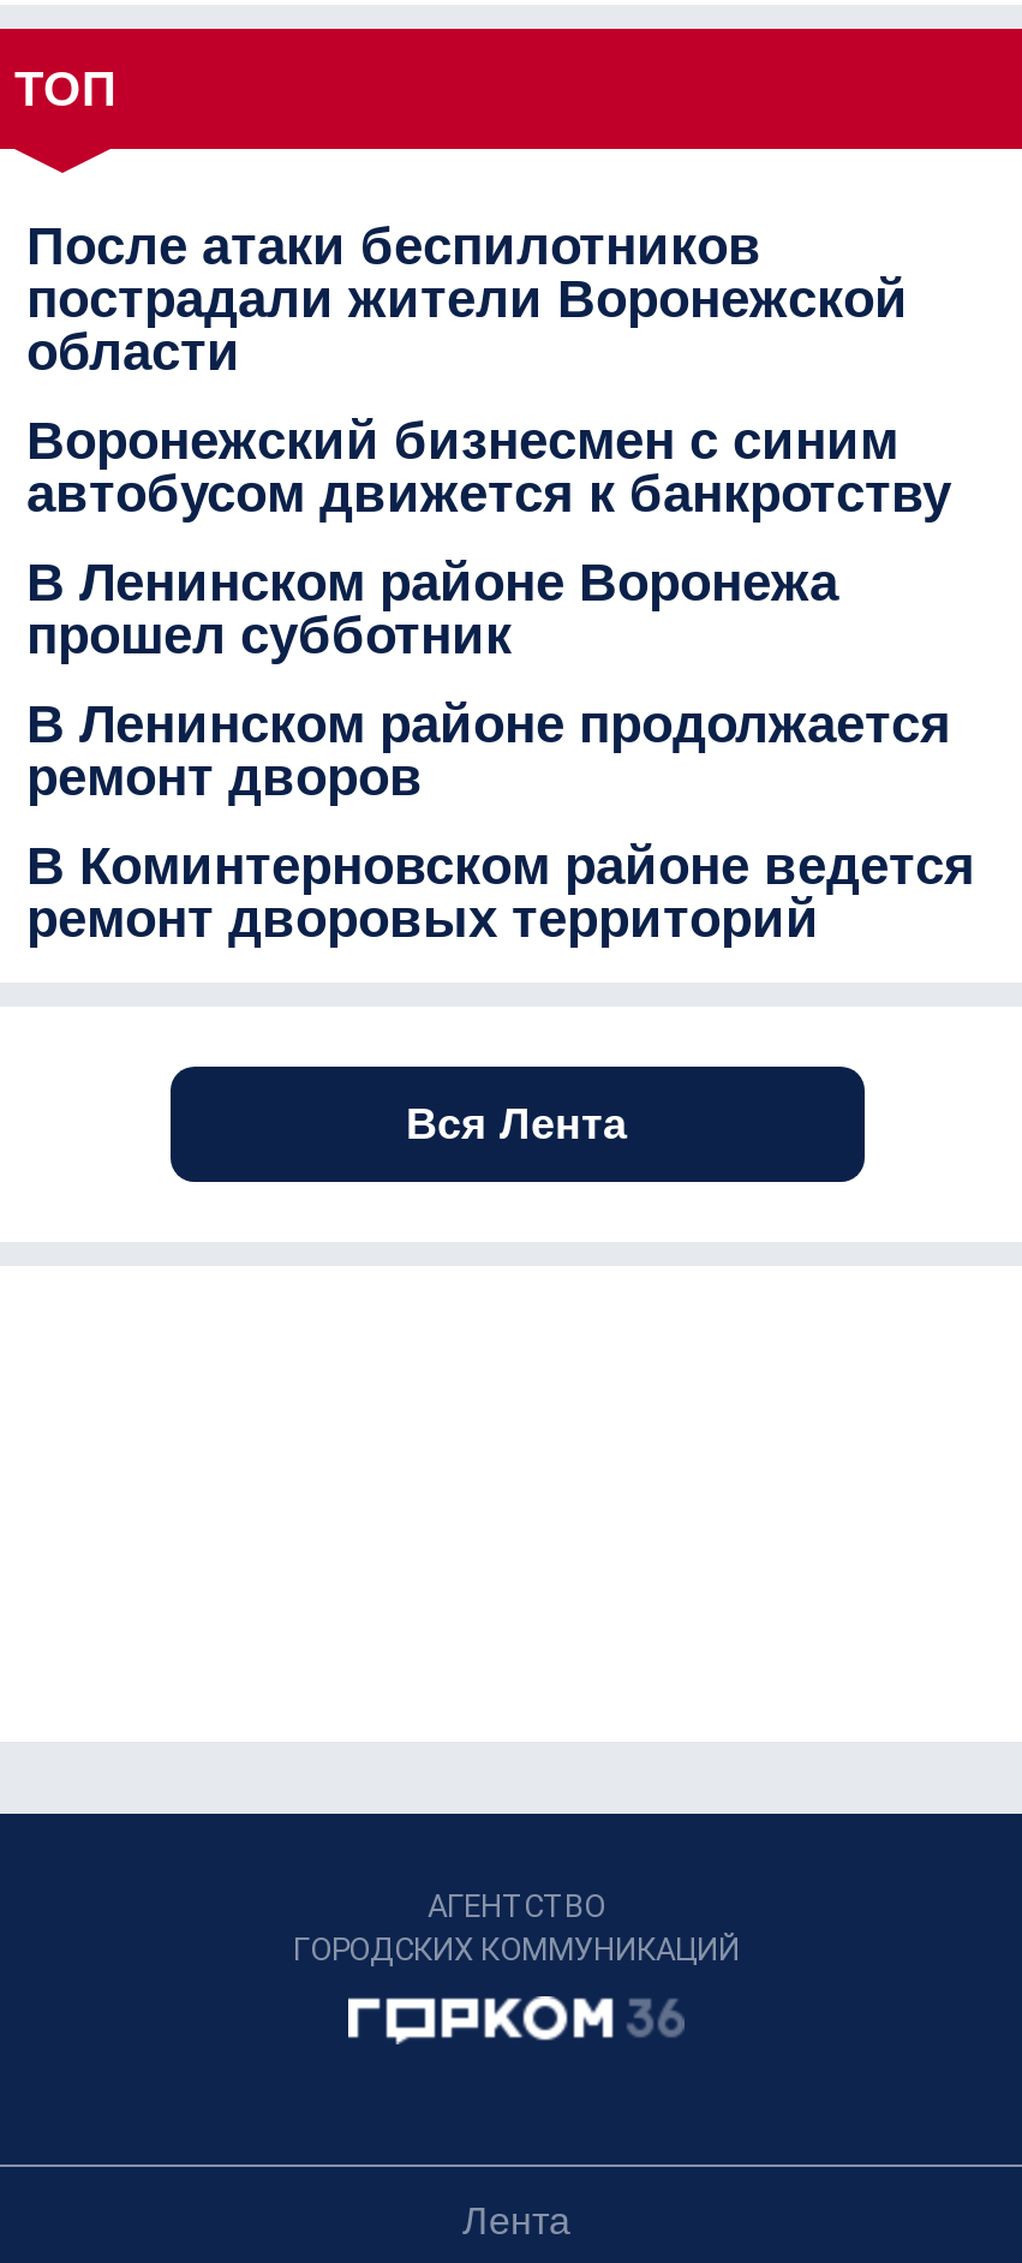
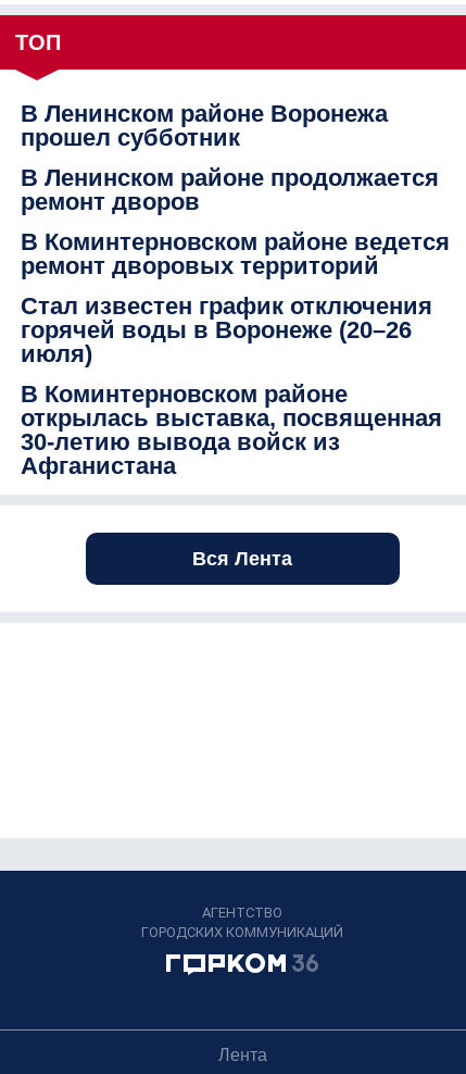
[26,216,951,523] После атаки беспилотников | пострадали жители Воронежской | области | Воронежский бизнесмен с синим | автобусом движется к банкротству -> none
moved [26,552,975,949] -> [21,100,450,279]: В Ленинском районе Воронежа | прошел субботник | В Ленинском районе продолжается | ремонт дворов | В Коминтерновском районе ведется | ремонт дворовых территорий
none -> [21,292,442,479] Стал известен график отключения | горячей воды в Воронеже (20–26 | июля) | В Коминтерновском районе | открылась выставка, посвященная | 30-летию вывода войск из | Афганистана

